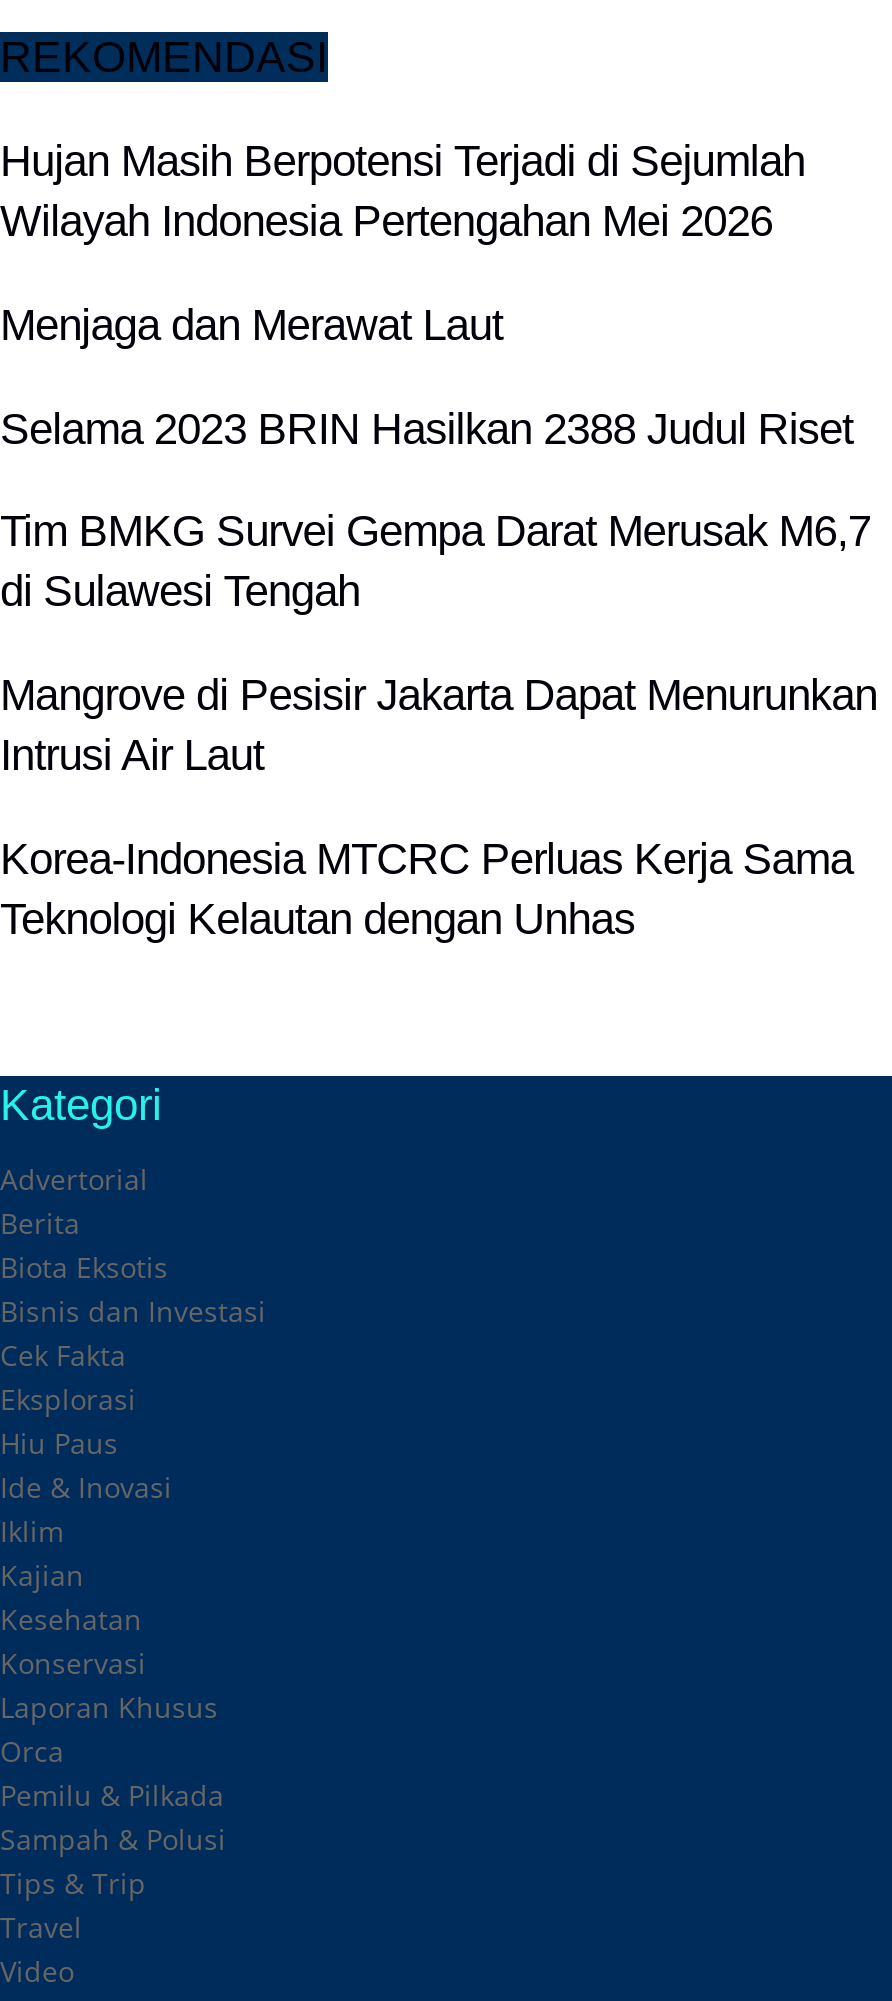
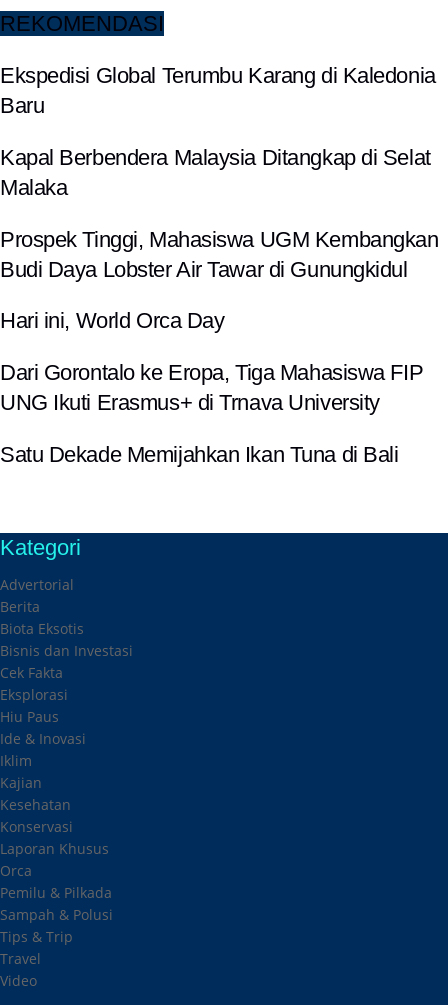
[0,136,805,246] Hujan Masih Berpotensi Terjadi di Sejumlah | Wilayah Indonesia Pertengahan Mei 2026 -> [0,63,436,118] Ekspedisi Global Terumbu Karang di Kaledonia | Baru
[0,299,503,349] Menjaga dan Merawat Laut -> [0,145,431,200] Kapal Berbendera Malaysia Ditangkap di Selat | Malaka
[0,403,853,453] Selama 2023 BRIN Hasilkan 2388 Judul Riset -> [0,227,438,282] Prospek Tinggi, Mahasiswa UGM Kembangkan | Budi Daya Lobster Air Tawar di Gunungkidul
[0,507,871,617] Tim BMKG Survei Gempa Darat Merusak M6,7 | di Sulawesi Tengah -> [0,308,224,333] Hari ini, World Orca Day
[0,671,878,781] Mangrove di Pesisir Jakarta Dapat Menurunkan | Intrusi Air Laut -> [0,360,423,415] Dari Gorontalo ke Eropa, Tiga Mahasiswa FIP | UNG Ikuti Erasmus+ di Trnava University
[0,834,853,944] Korea-Indonesia MTCRC Perluas Kerja Sama | Teknologi Kelautan dengan Unhas -> [0,442,398,467] Satu Dekade Memijahkan Ikan Tuna di Bali

